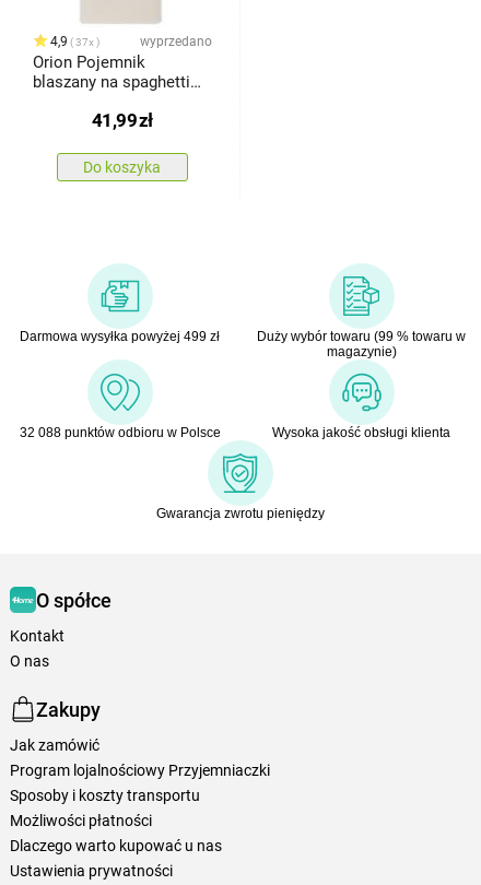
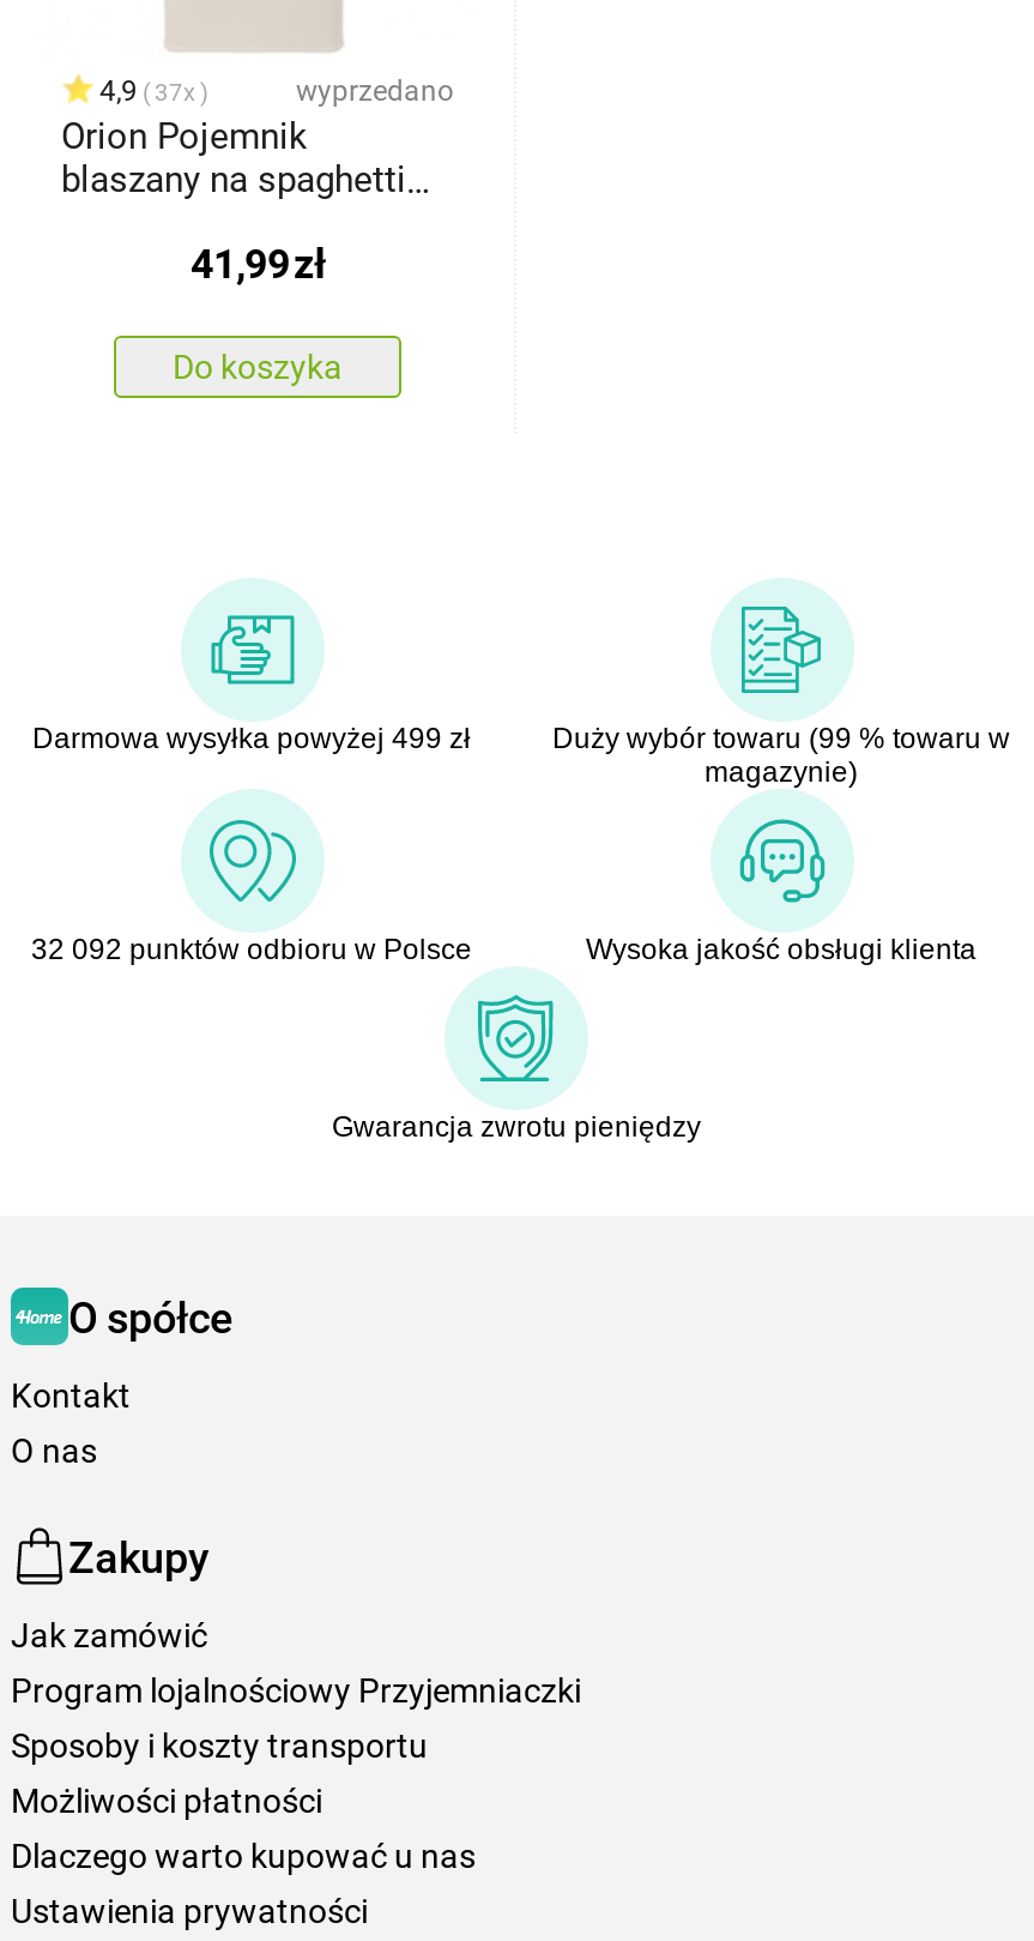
[19,425,220,441] 32 088 punktów odbioru w Polsce -> [31,933,472,967] 32 092 punktów odbioru w Polsce

